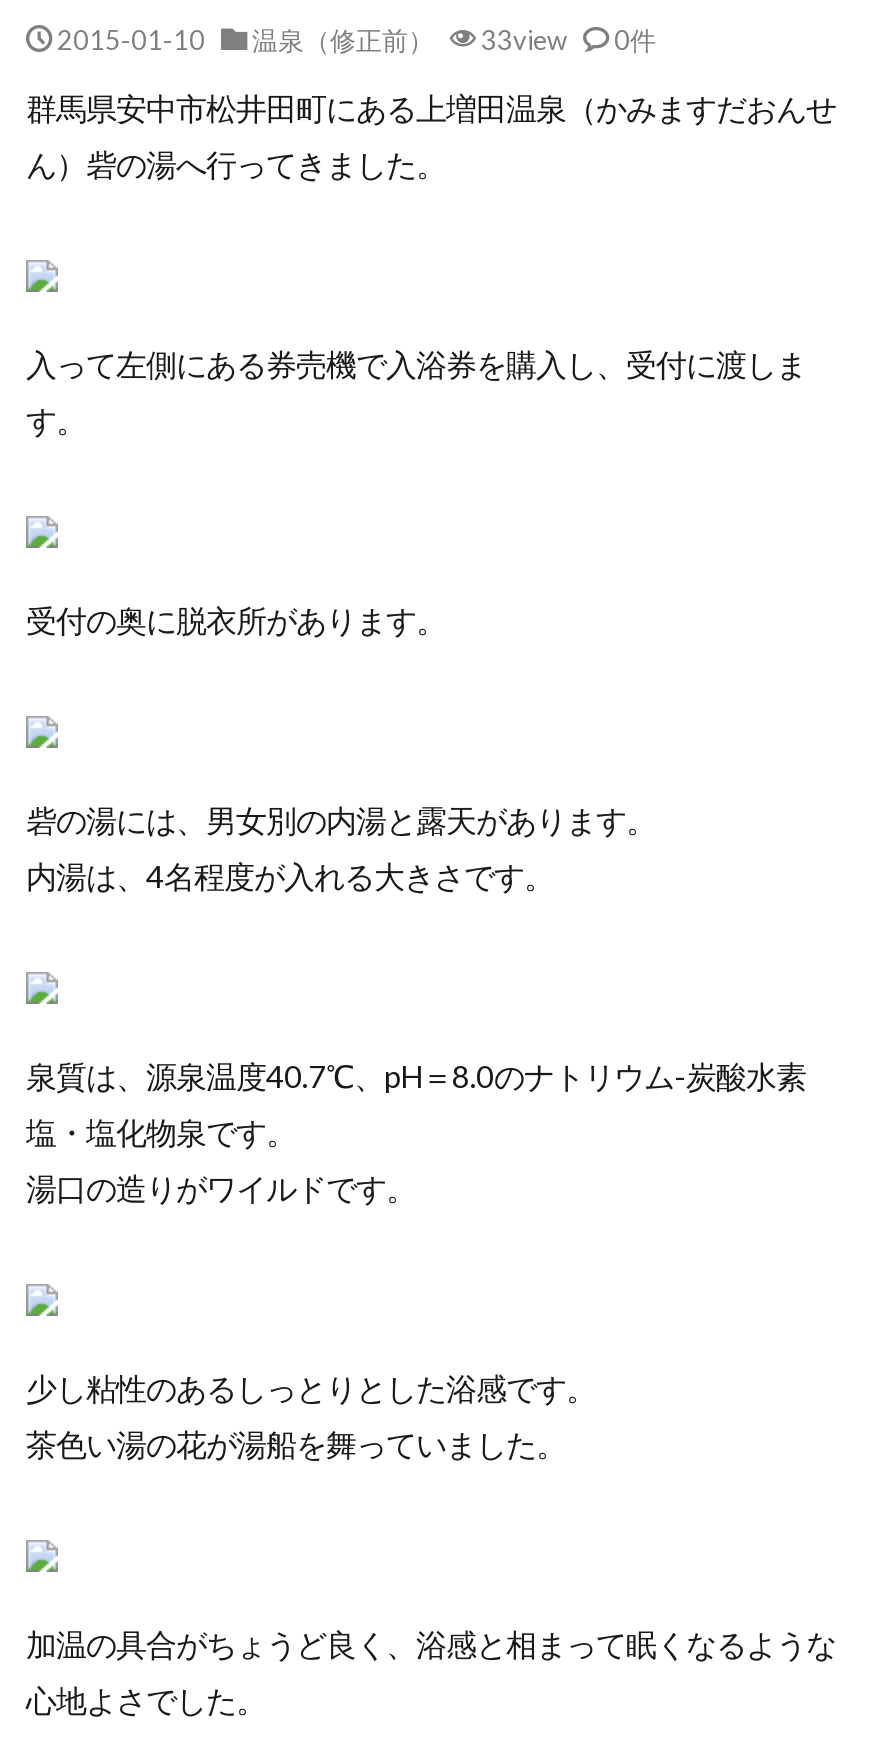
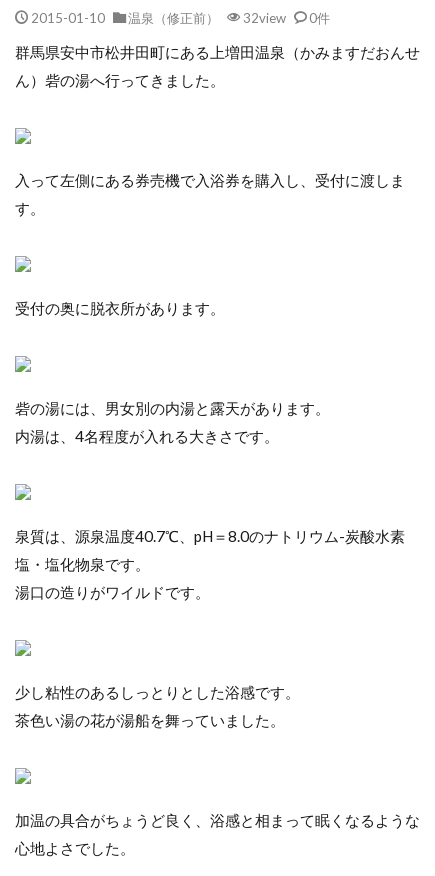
[57,23,656,55] 2015-01-10 温泉（修正前） 33view 0件 -> [30,9,330,25] 2015-01-10 温泉（修正前） 32view 0件

